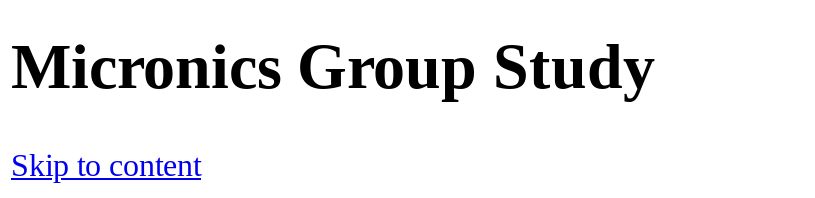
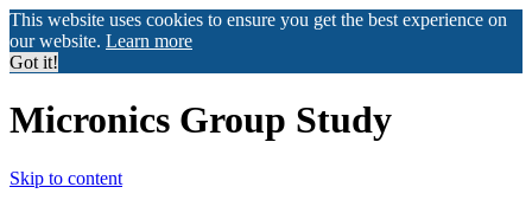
none -> [9,9,507,72] This website uses cookies to ensure you get the best experience on | our website. Learn more | Got it!

